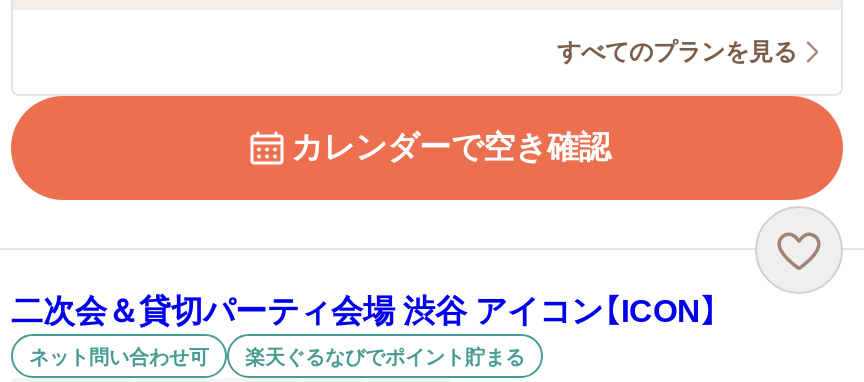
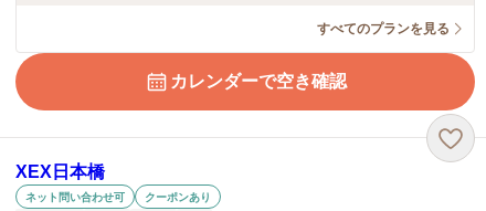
[11,294,719,328] 二次会＆貸切パーティ会場 渋谷 アイコン【ICON】 -> [15,162,105,181] XEX日本橋
[245,345,525,367] 楽天ぐるなびでポイント貯まる -> [145,191,211,203] クーポンあり

